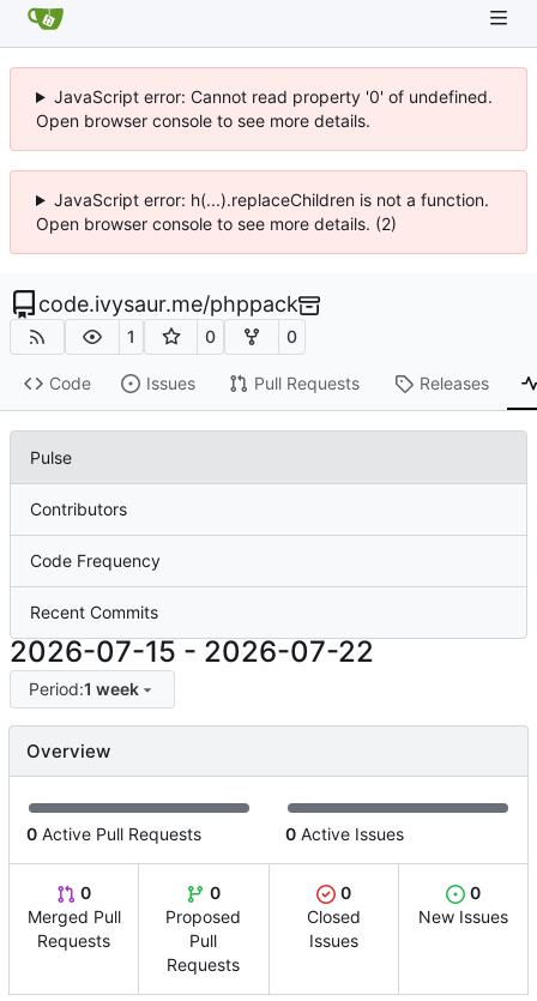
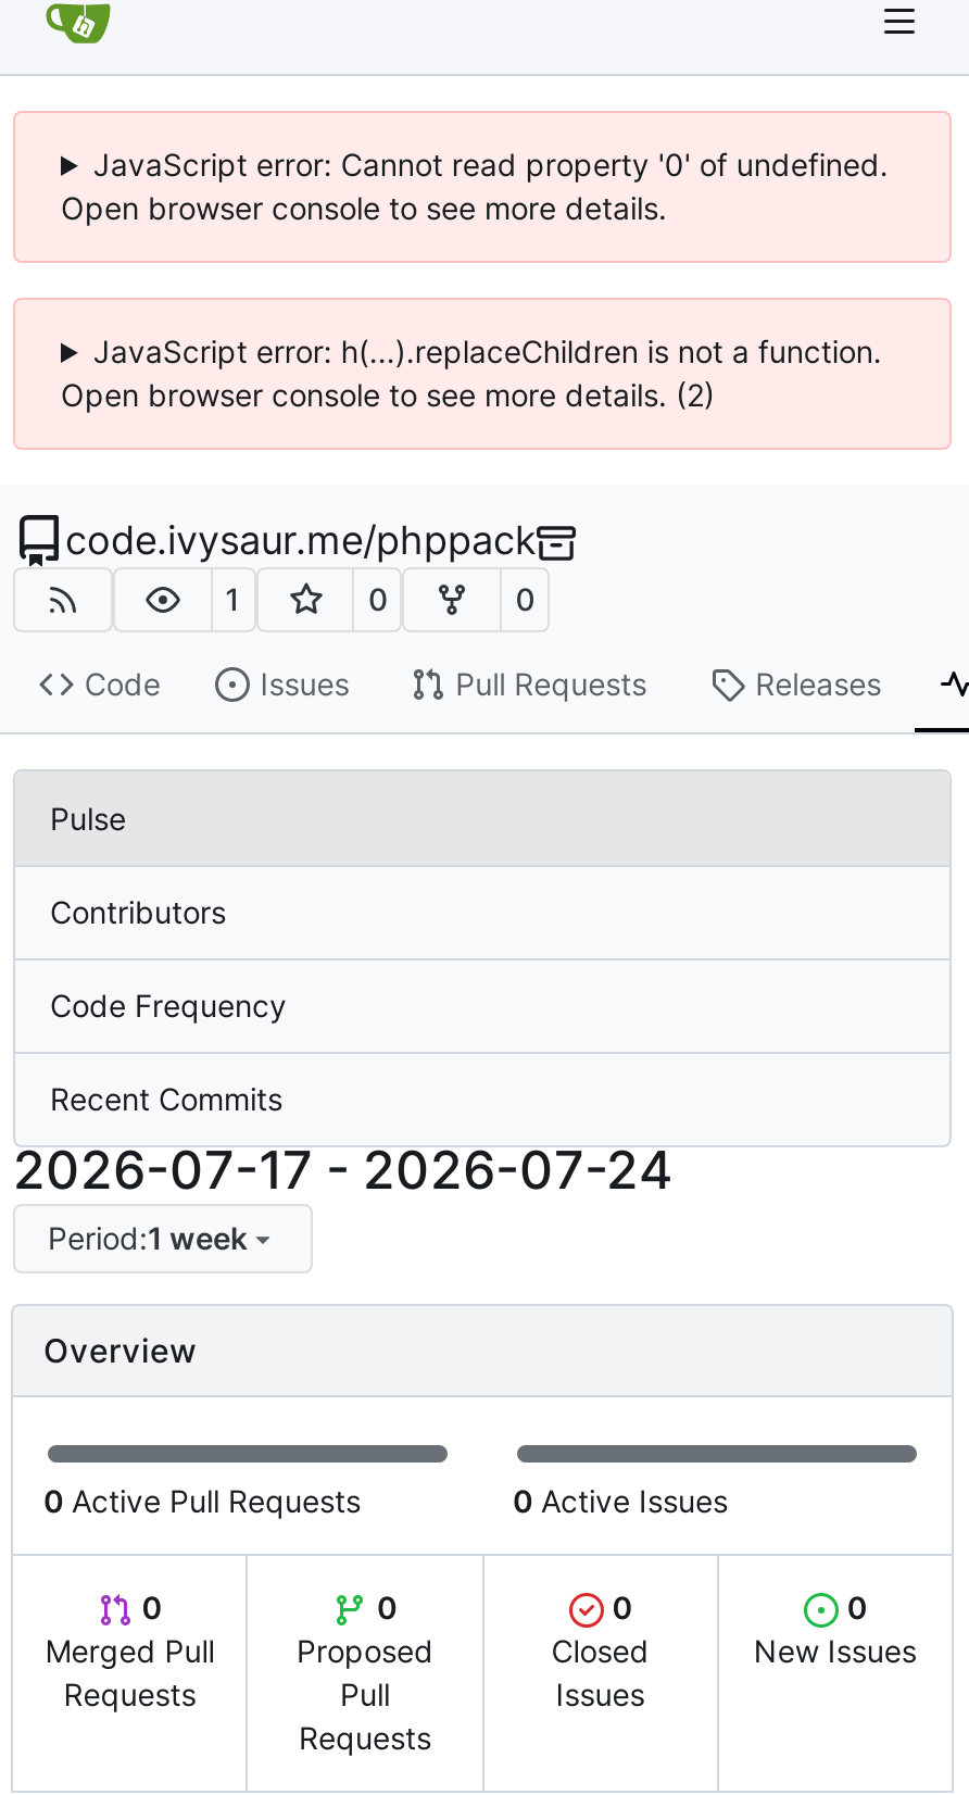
[10,634,374,669] 2026-07-15 - 2026-07-22 -> [13,1139,674,1202] 2026-07-17 - 2026-07-24

